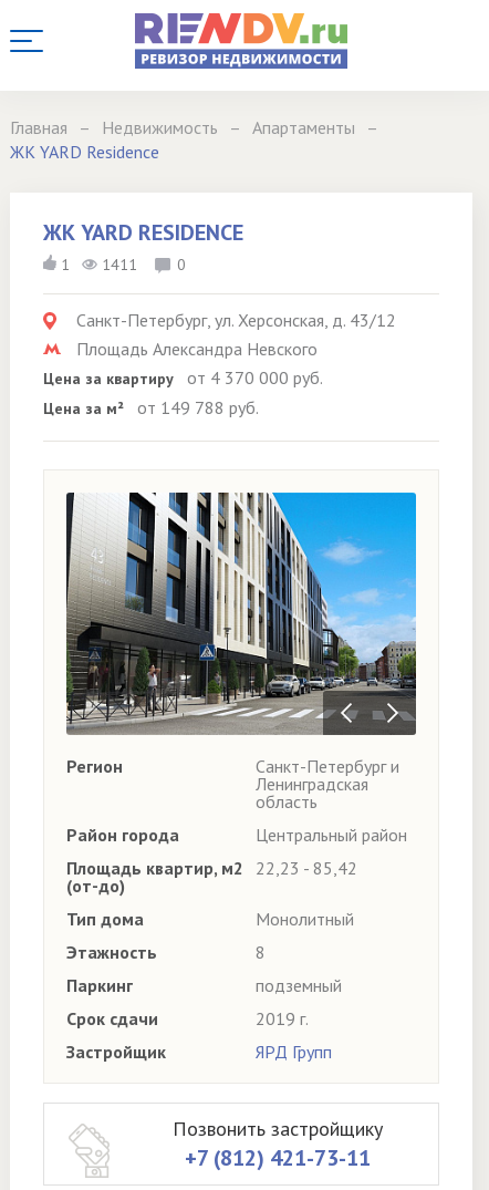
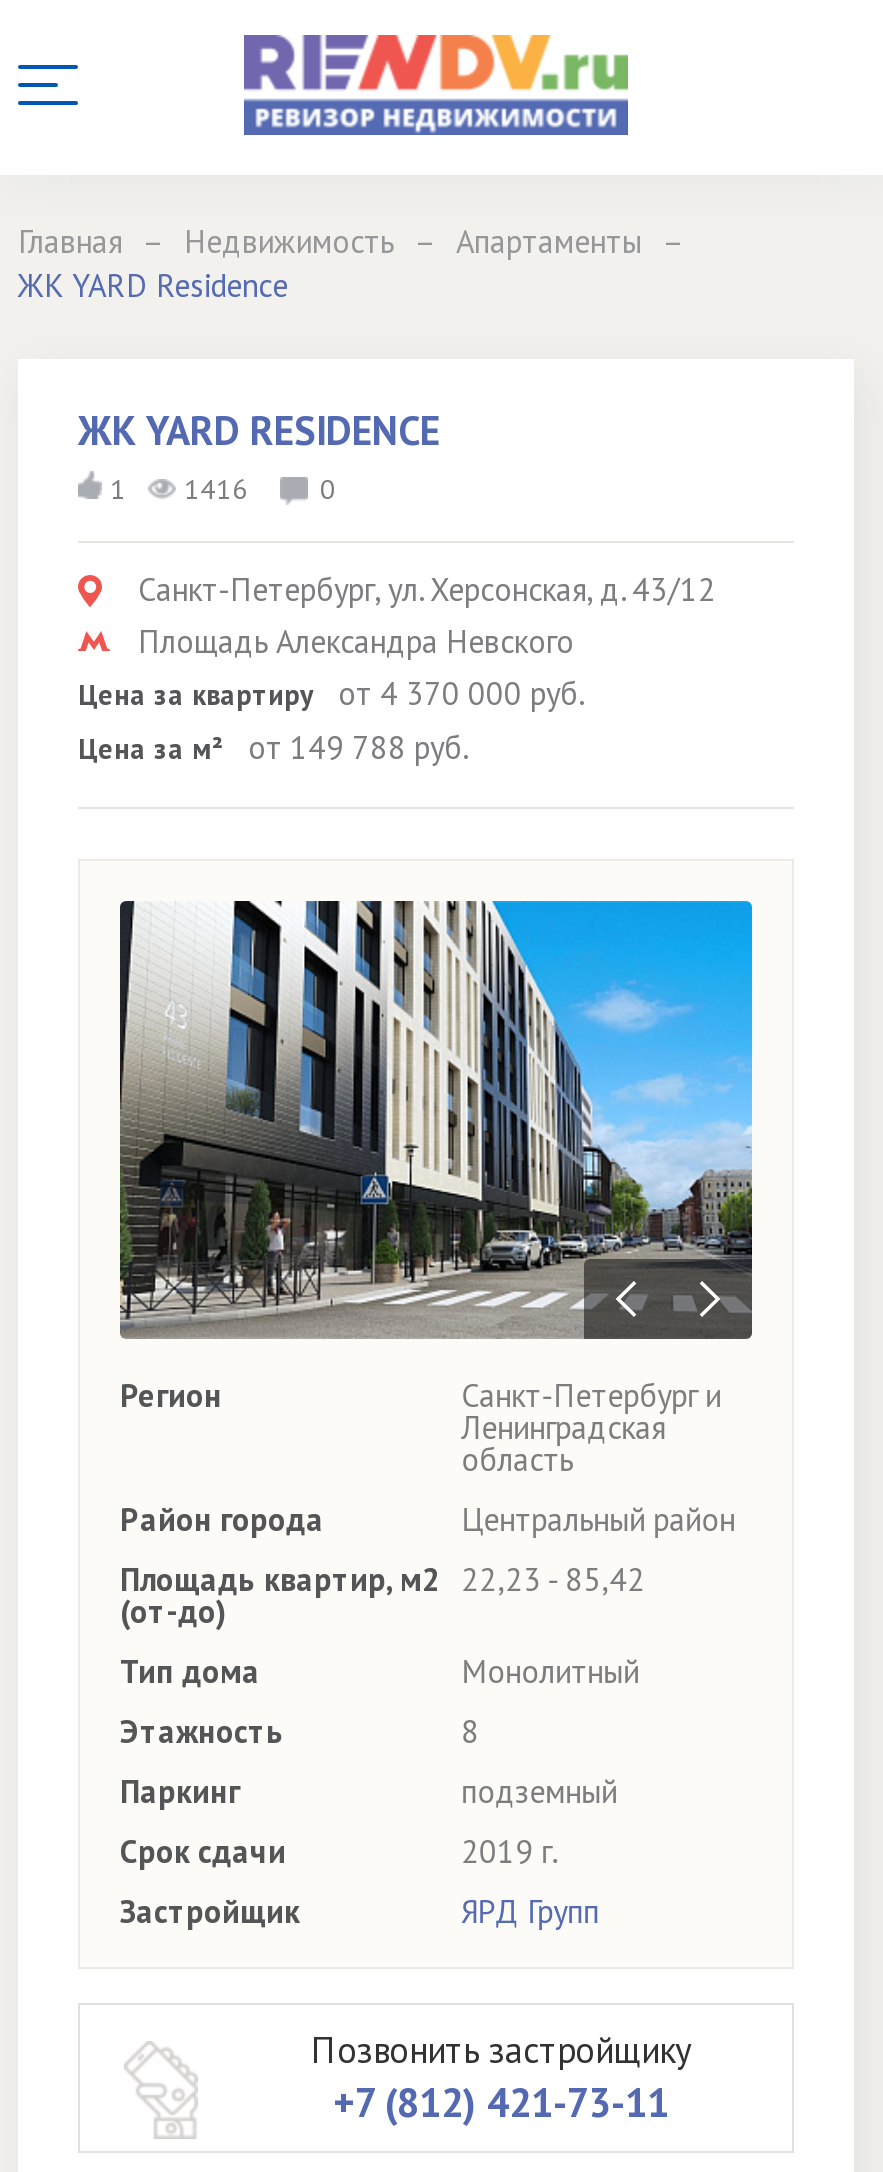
[61,255,186,275] 1 1411 0 -> [110,471,336,507] 1 1416 0

